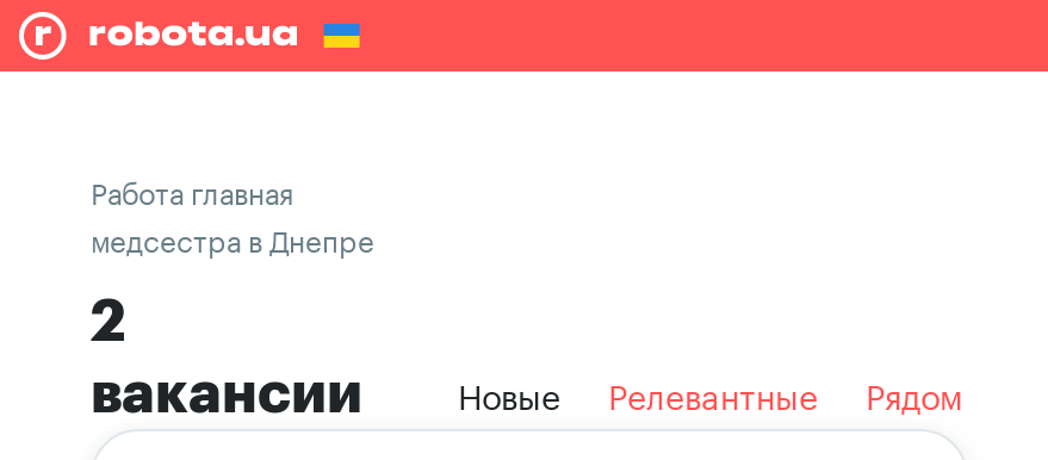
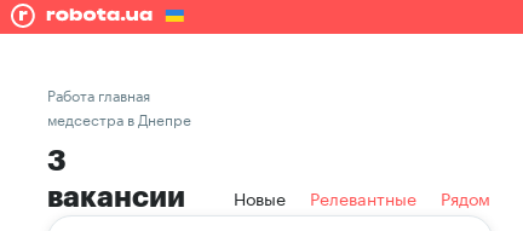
[91,293,126,350] 2 -> [47,146,67,175] 3

